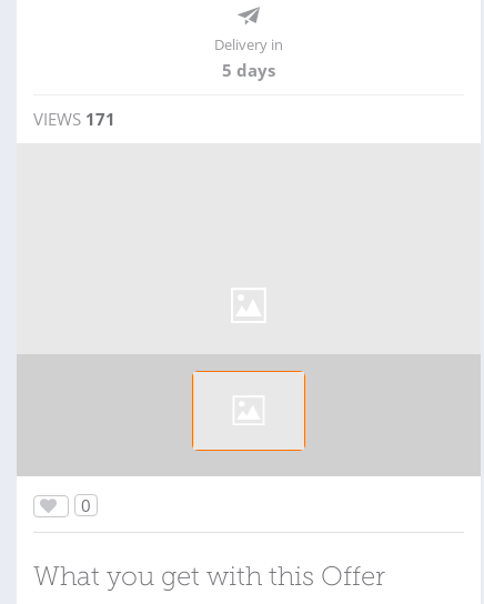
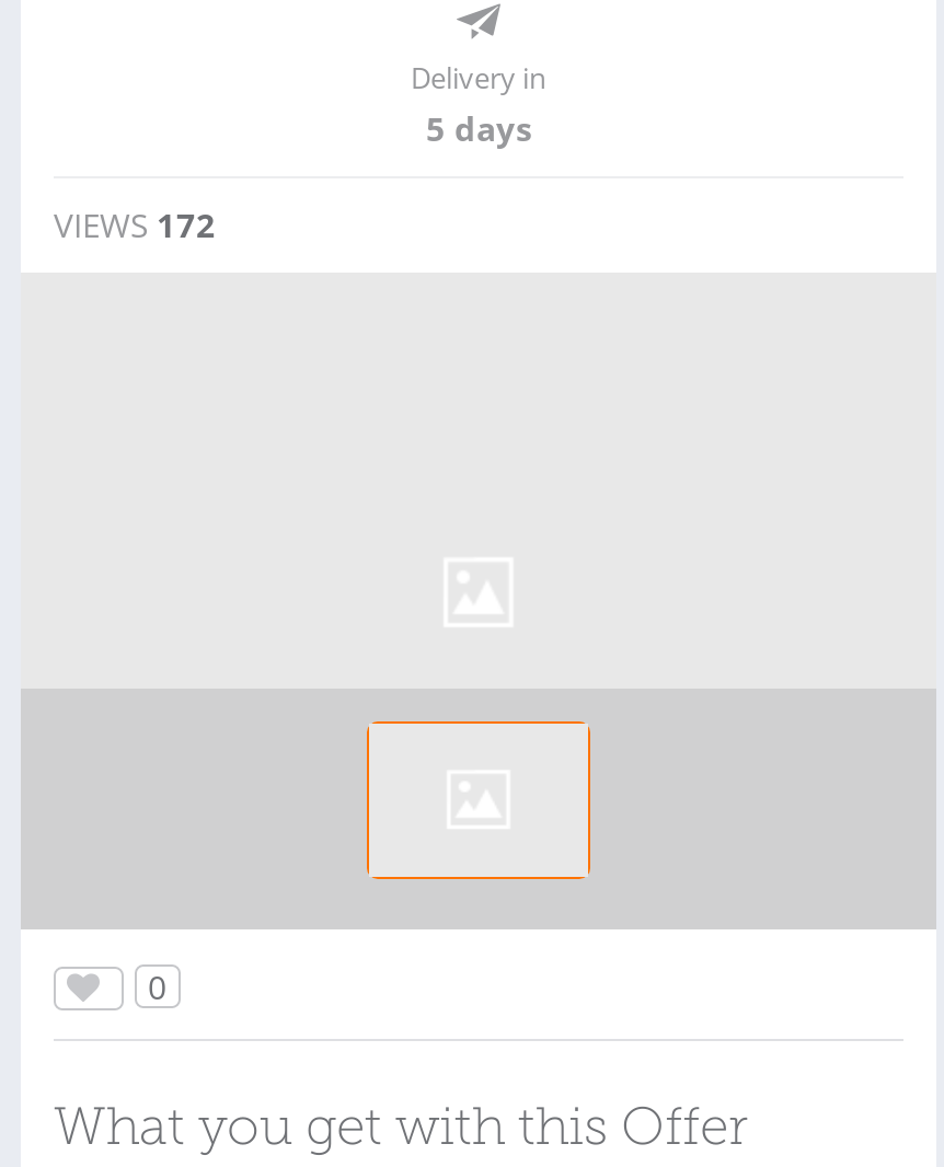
[33,108,115,130] VIEWS 171 -> [54,203,216,246] VIEWS 172

